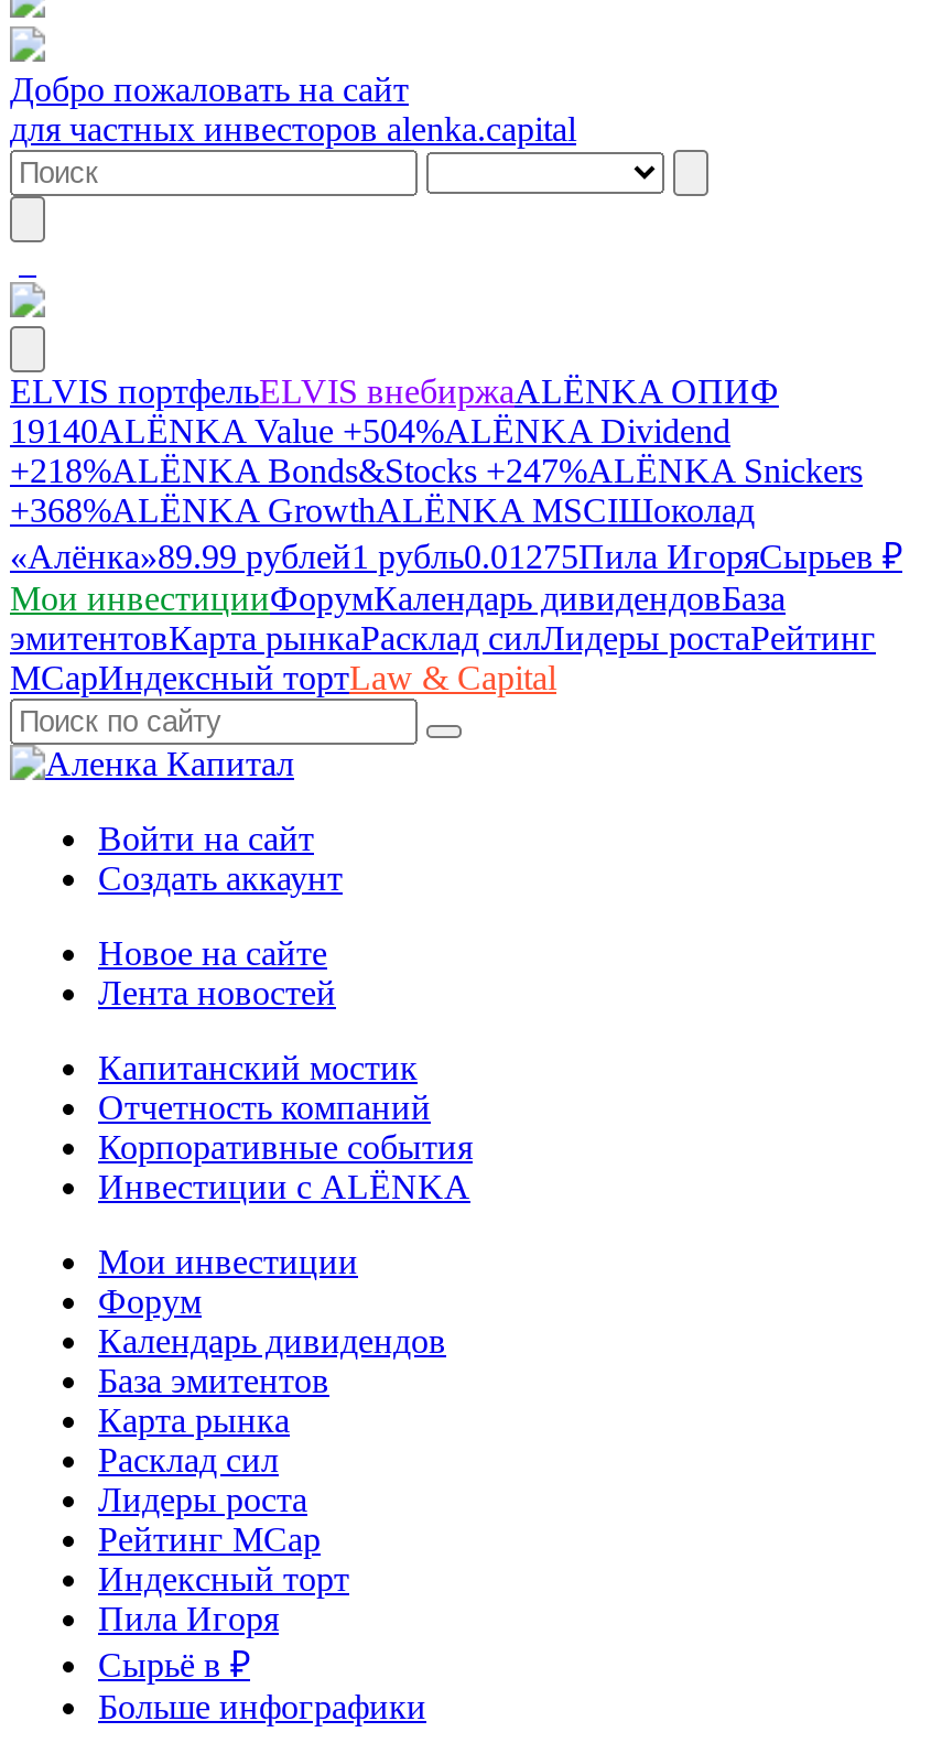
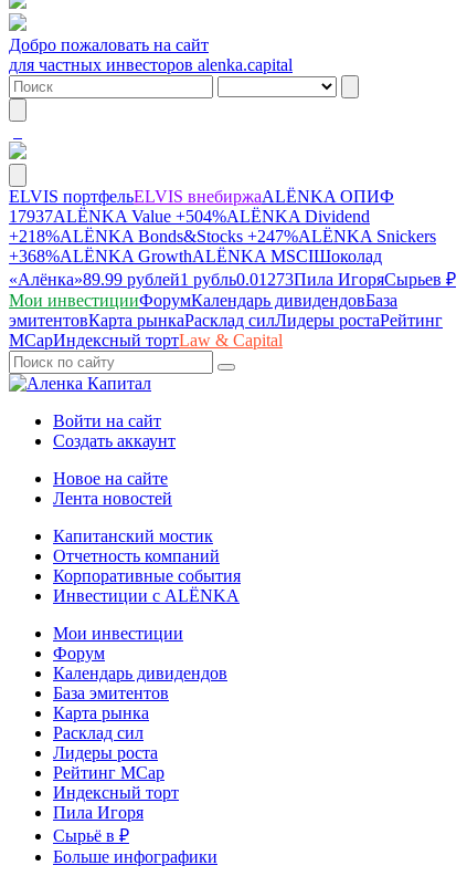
[10,412,730,450] 19140ALЁNKA Value +504%ALЁNKA Dividend -> [9,207,370,226] 17937ALЁNKA Value +504%ALЁNKA Dividend
[10,538,902,575] «Алёнка»89.99 рублей1 рубль0.01275Пила ИгоряСырьев ₽ -> [9,270,456,289] «Алёнка»89.99 рублей1 рубль0.01273Пила ИгоряСырьев ₽

